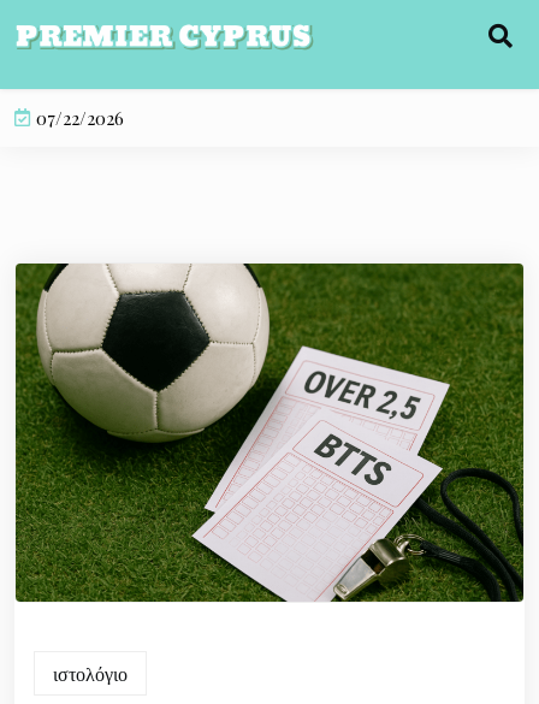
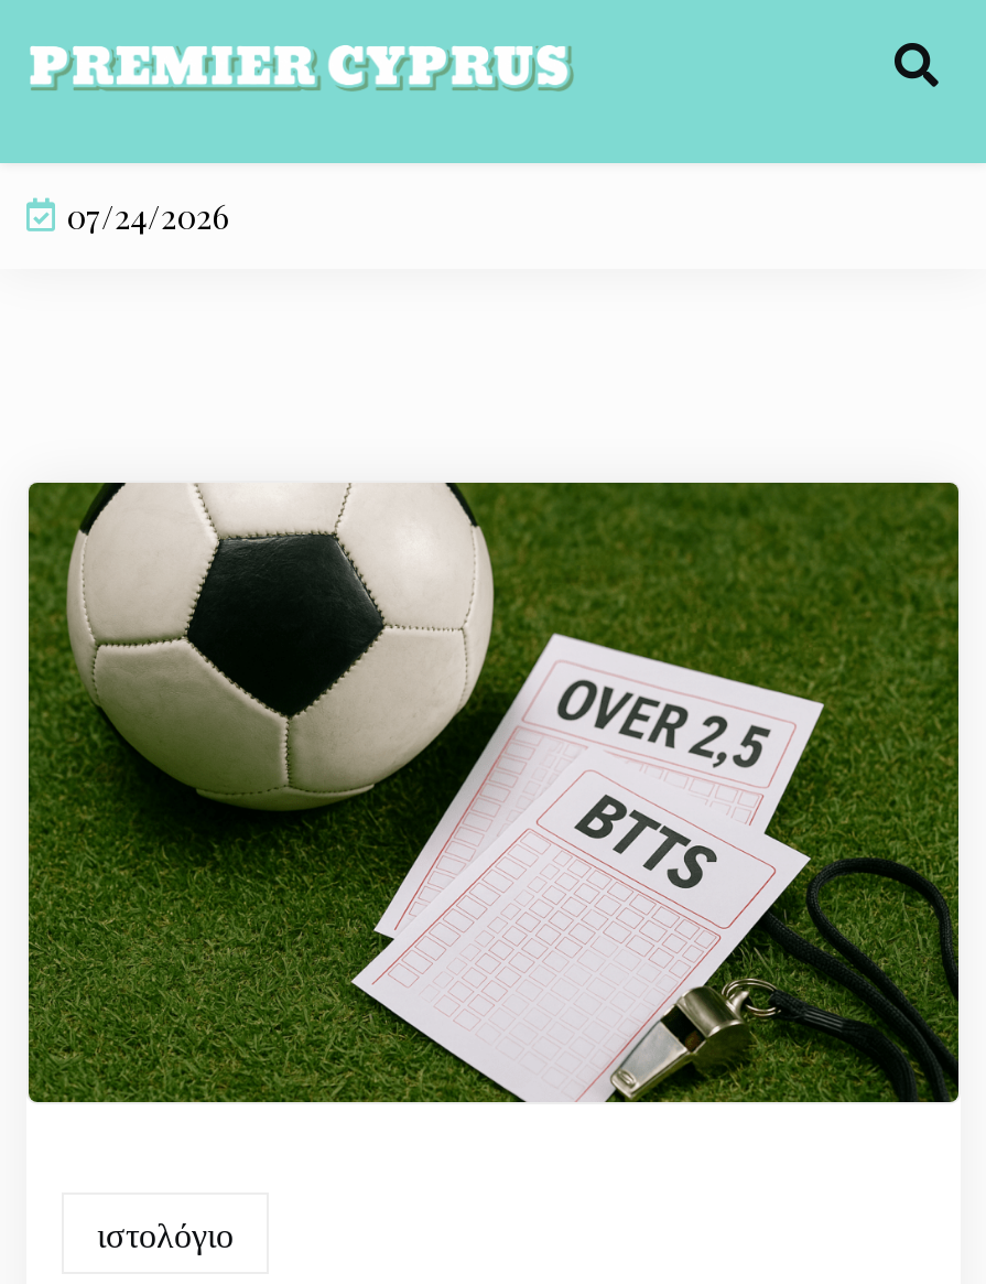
[36,106,124,130] 07/22/2026 -> [66,193,229,237] 07/24/2026

